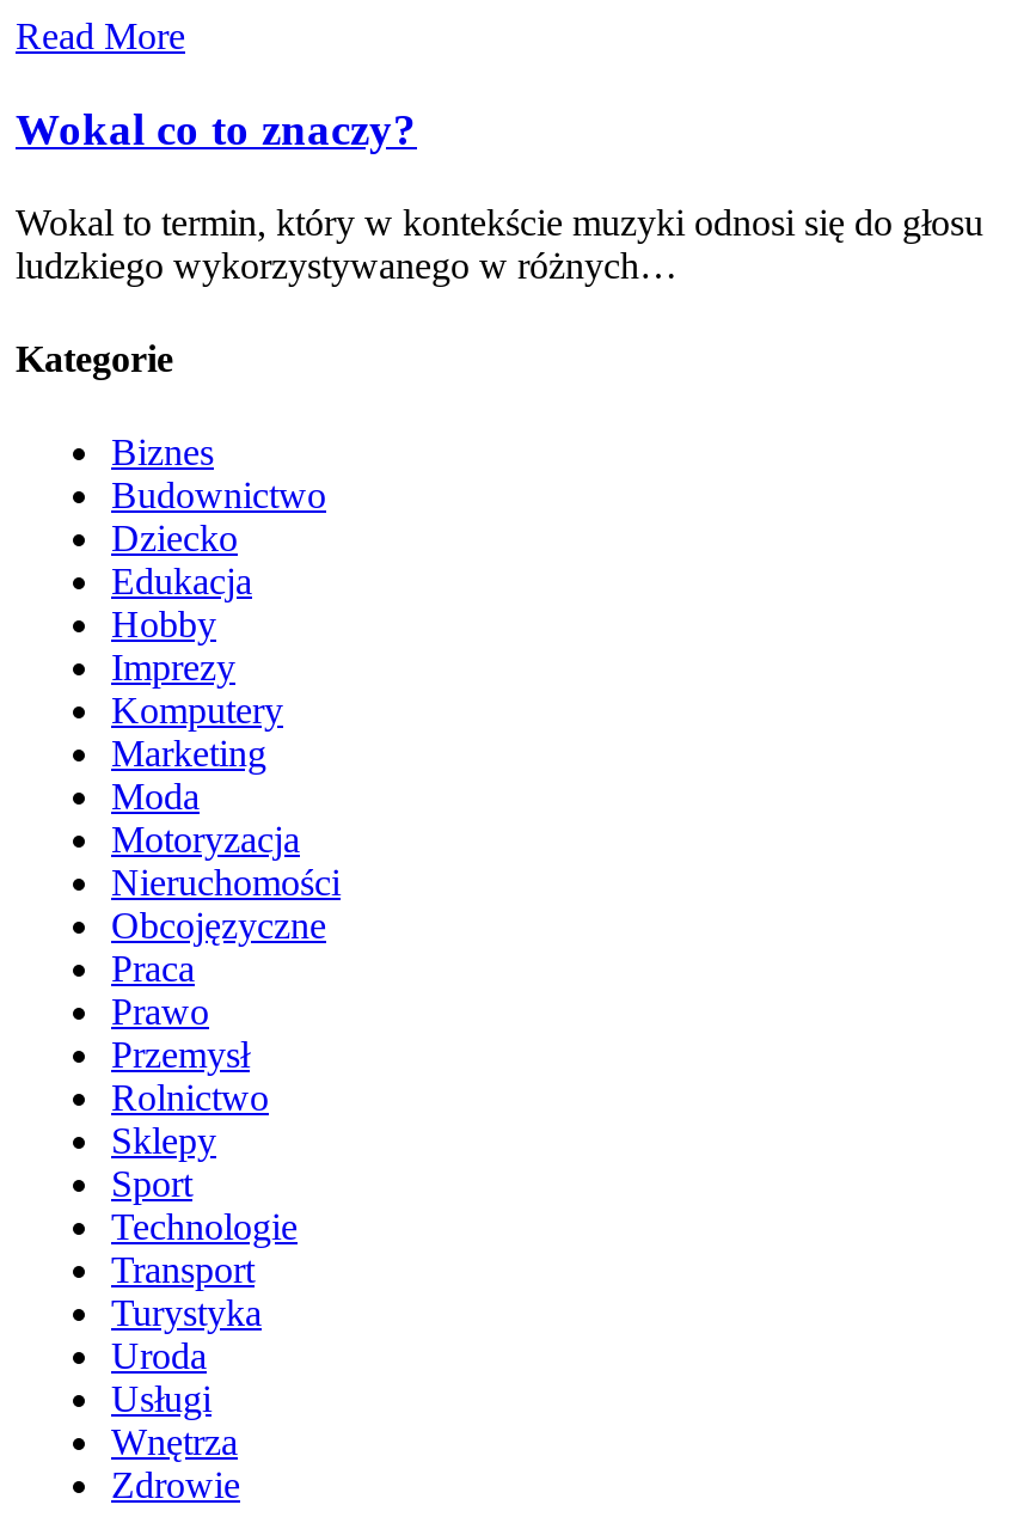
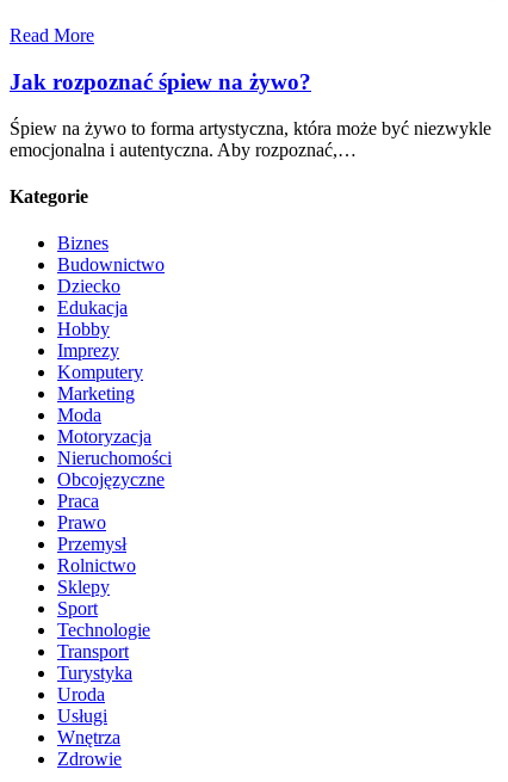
[16,104,417,155] Wokal co to znaczy? -> [10,69,311,95] Jak rozpoznać śpiew na żywo?
[16,202,983,285] Wokal to termin, który w kontekście muzyki odnosi się do głosu | ludzkiego wykorzystywanego w różnych… -> [10,118,491,160] Śpiew na żywo to forma artystyczna, która może być niezwykle | emocjonalna i autentyczna. Aby rozpoznać,…

